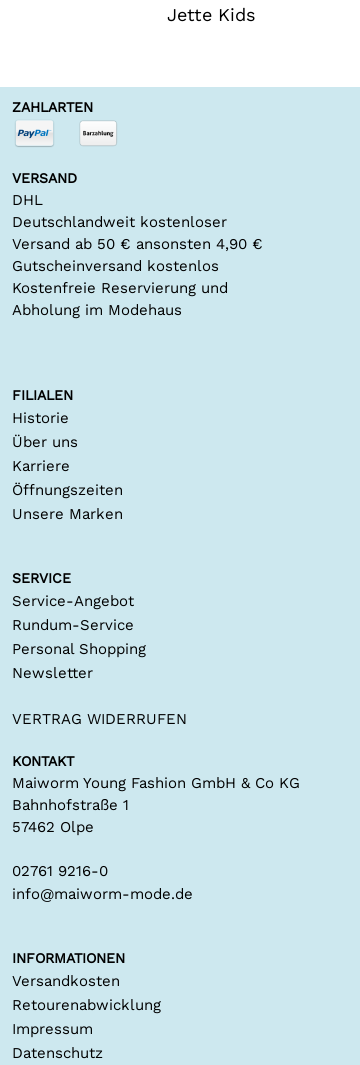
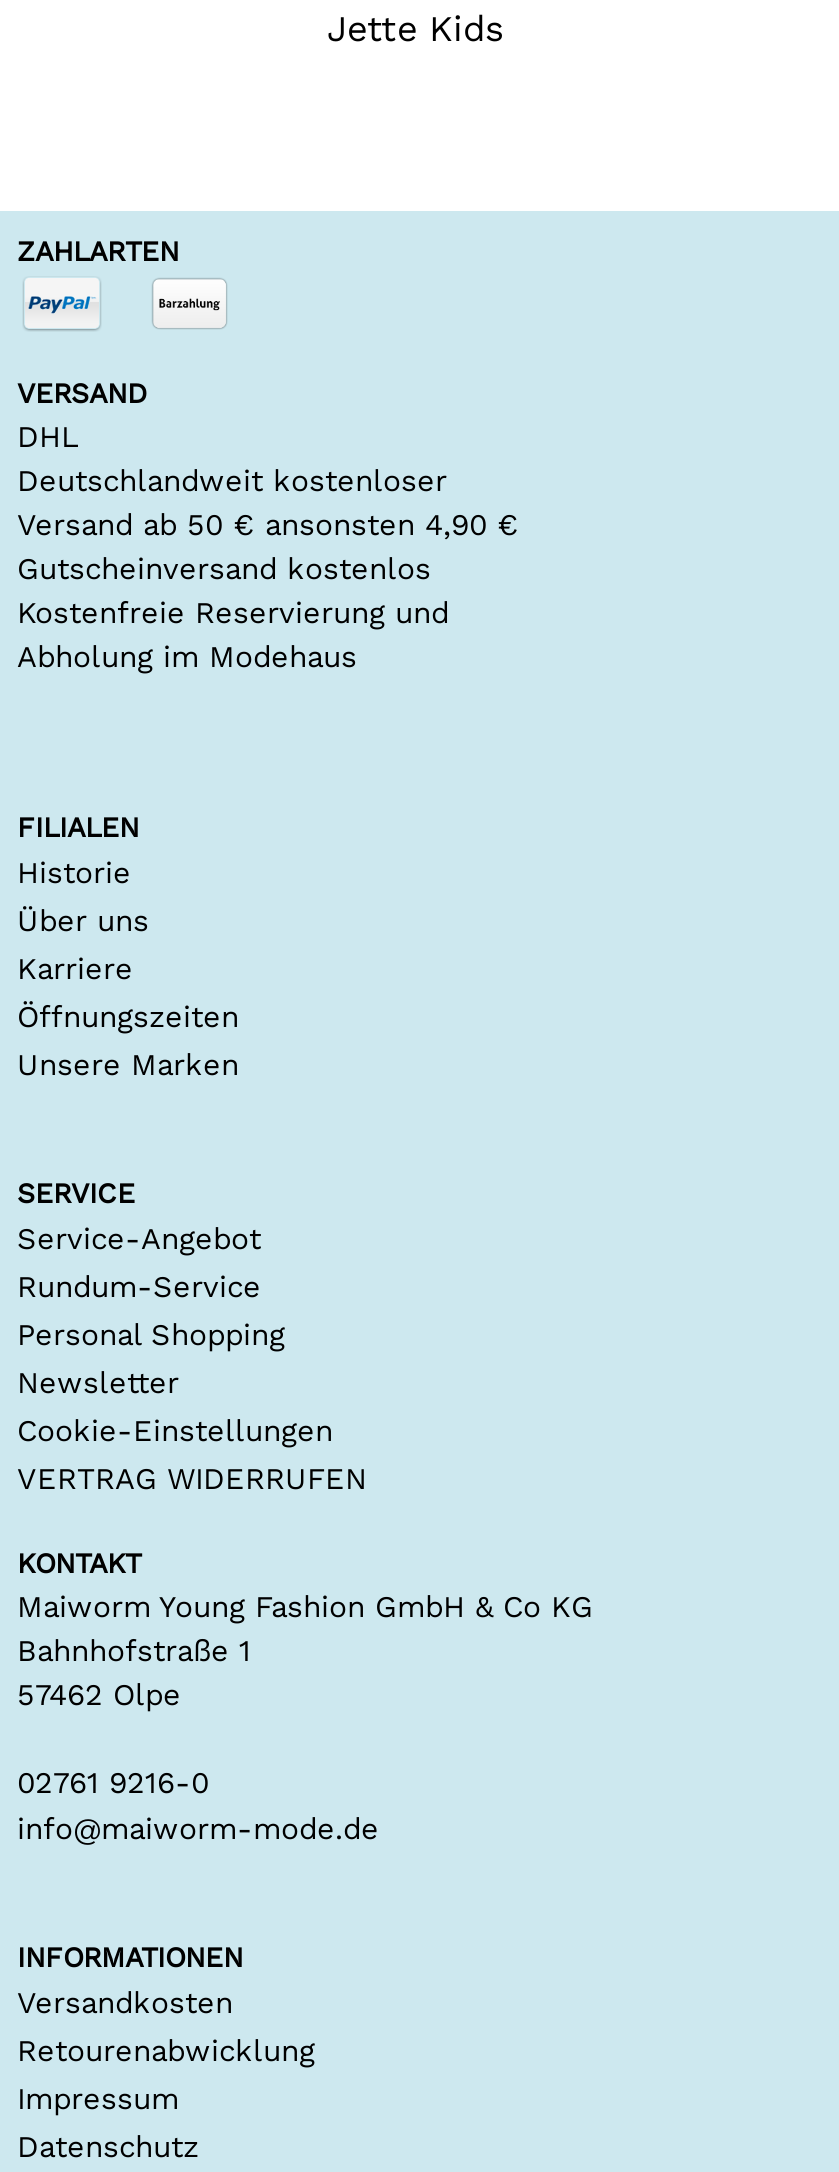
none -> [17,1413,333,1449] Cookie-Einstellungen

